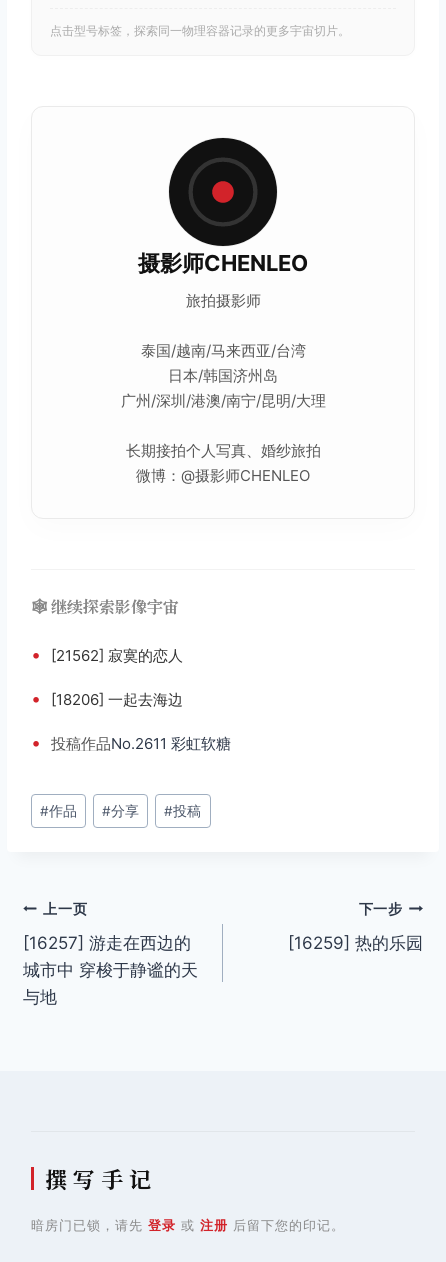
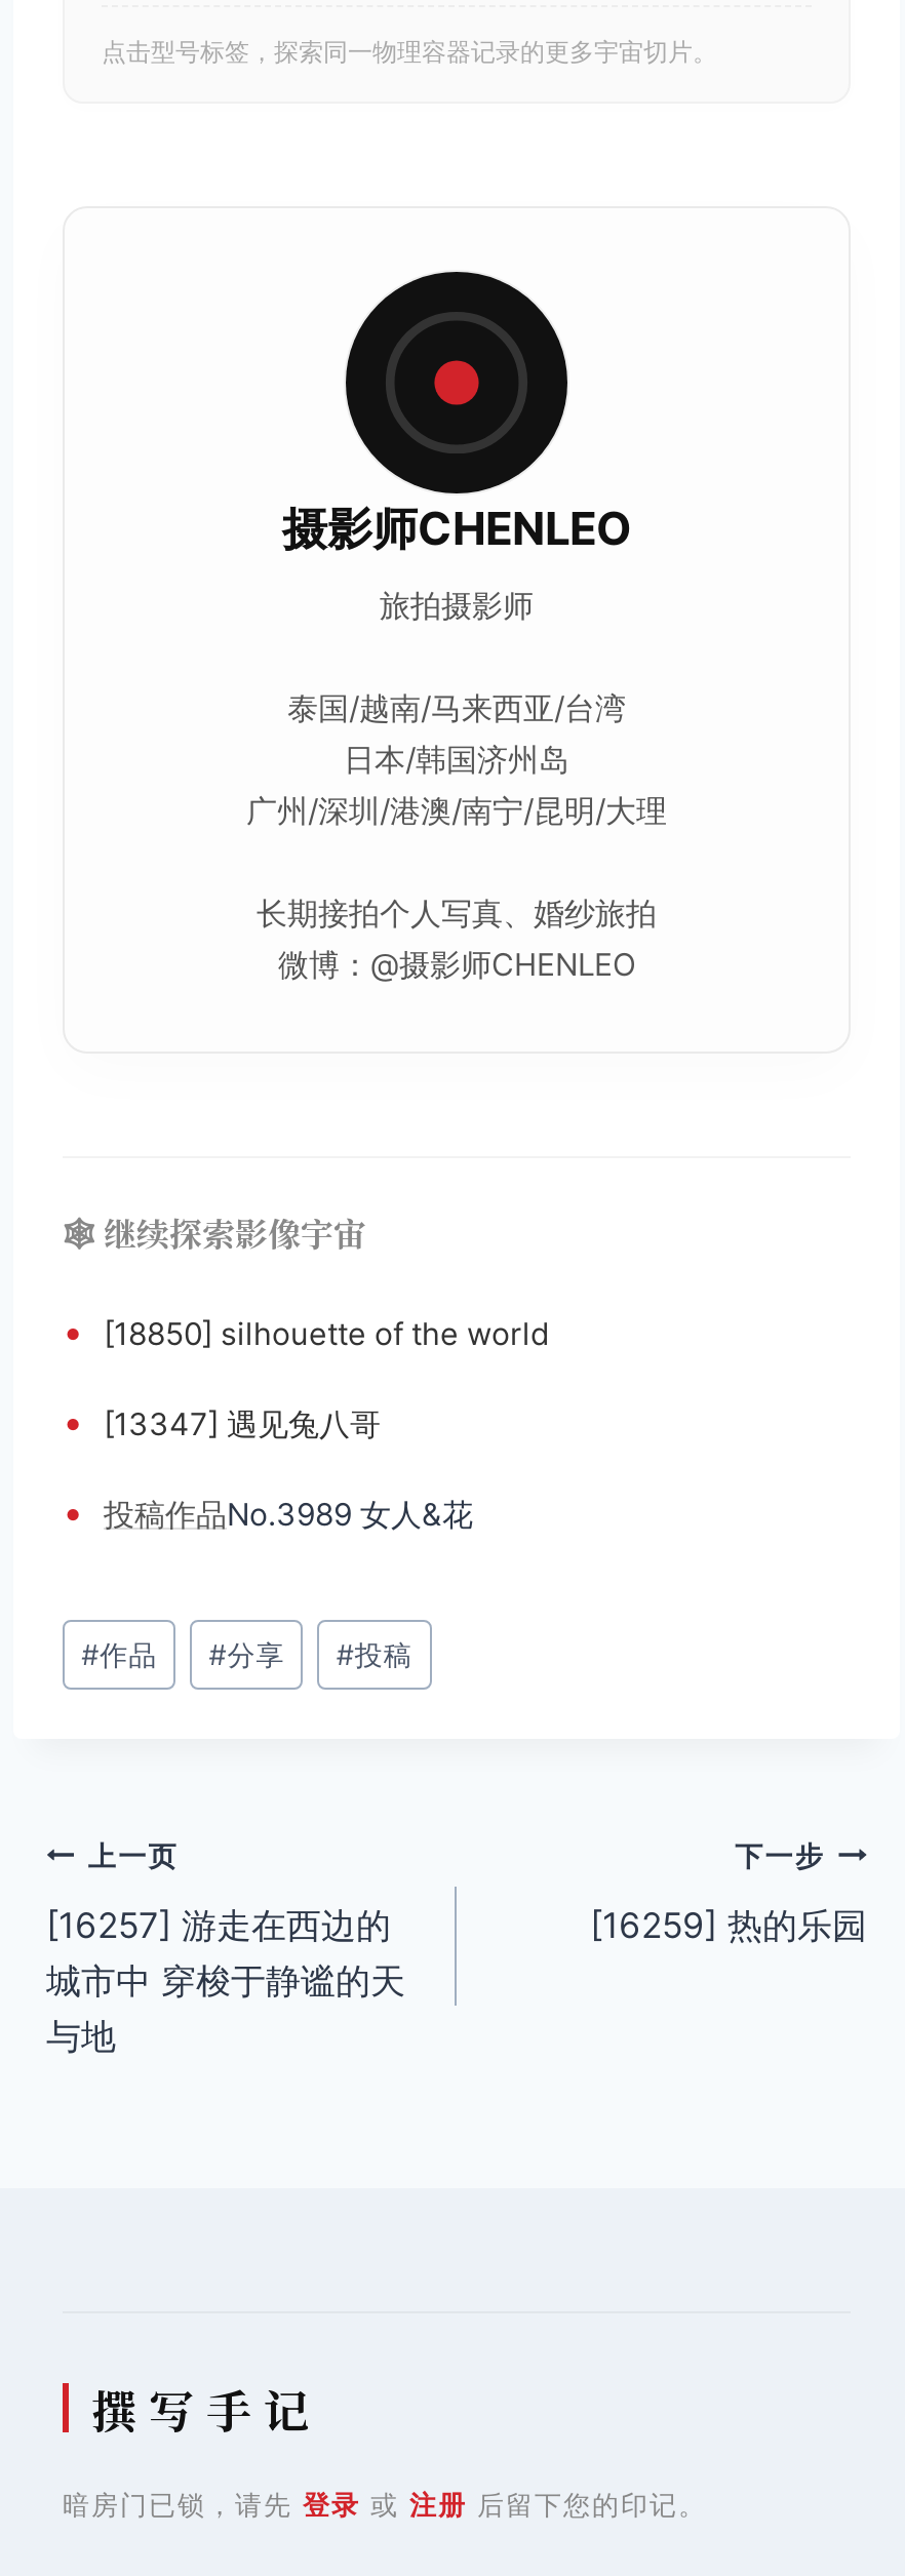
[31,644,183,665] • [21562] 寂寞的恋人 -> [63,1311,549,1354] • [18850] silhouette of the world
[31,688,183,709] • [18206] 一起去海边 -> [63,1402,381,1445] • [13347] 遇见兔八哥
[31,732,231,753] • 投稿作品No.2611 彩虹软糖 -> [63,1492,473,1535] • 投稿作品No.3989 女人&花

